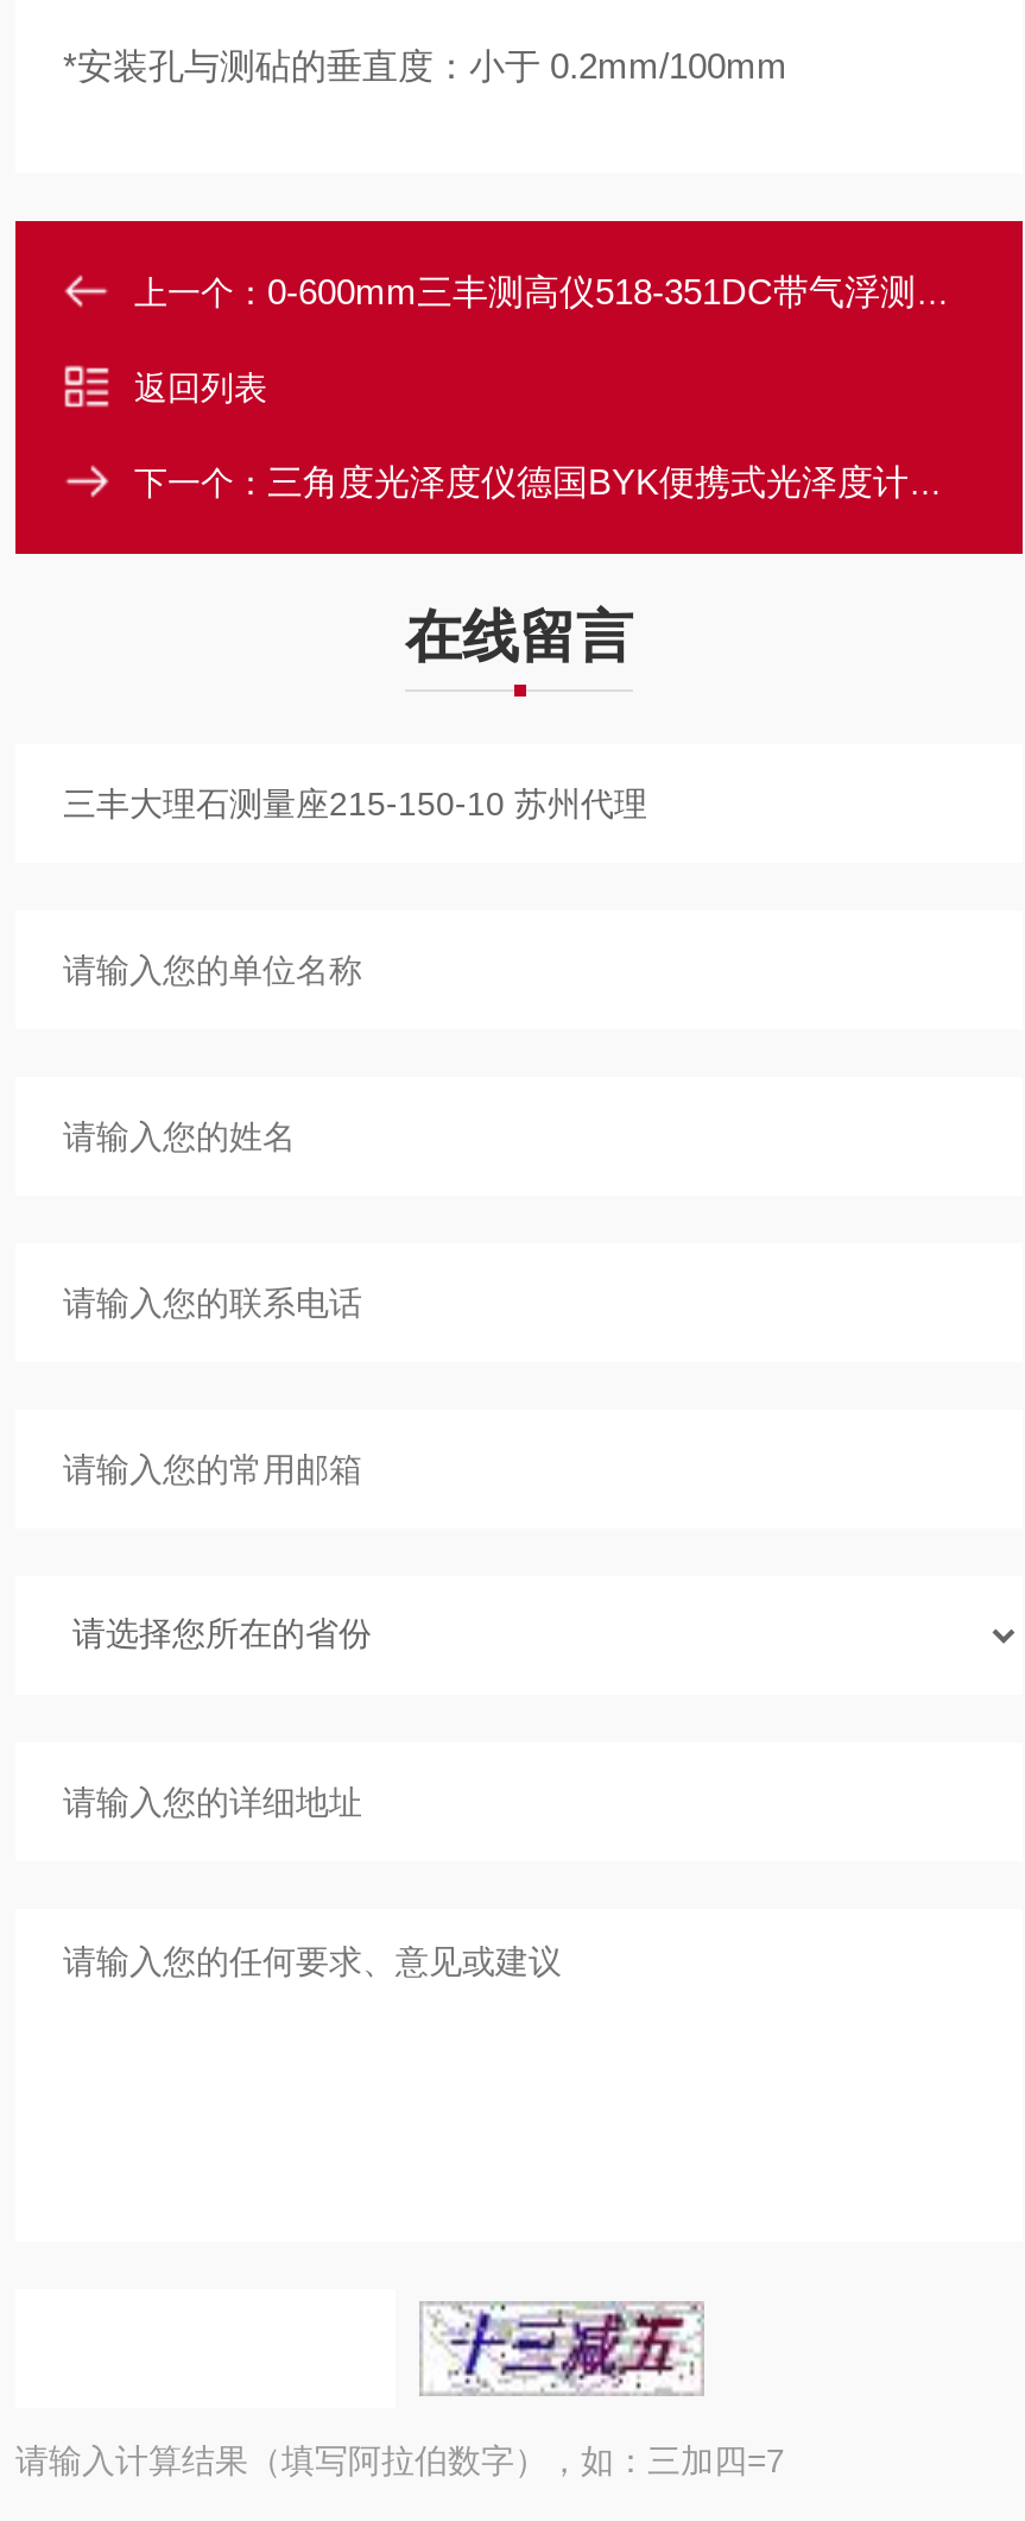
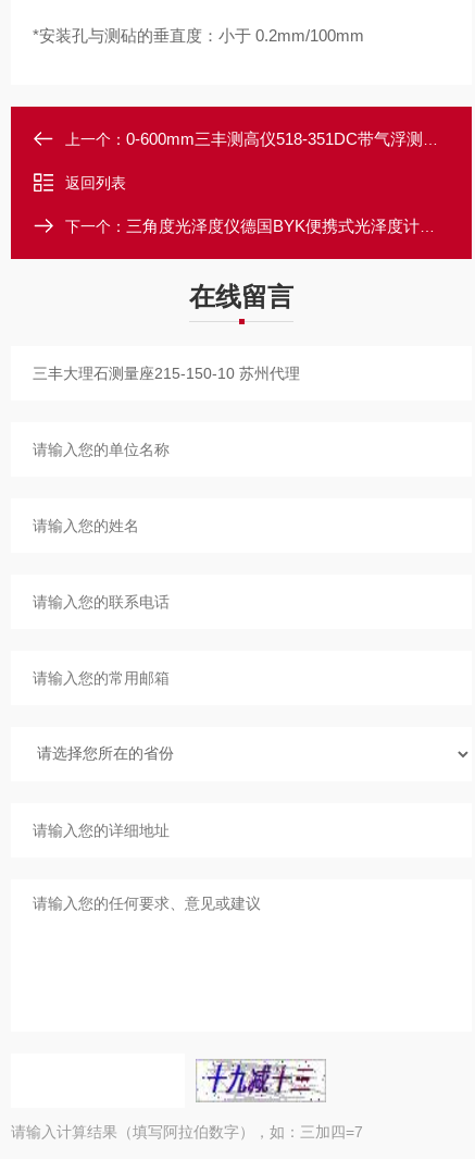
[431,2303,702,2391] [image] -> [202,1060,324,1100] [image]

